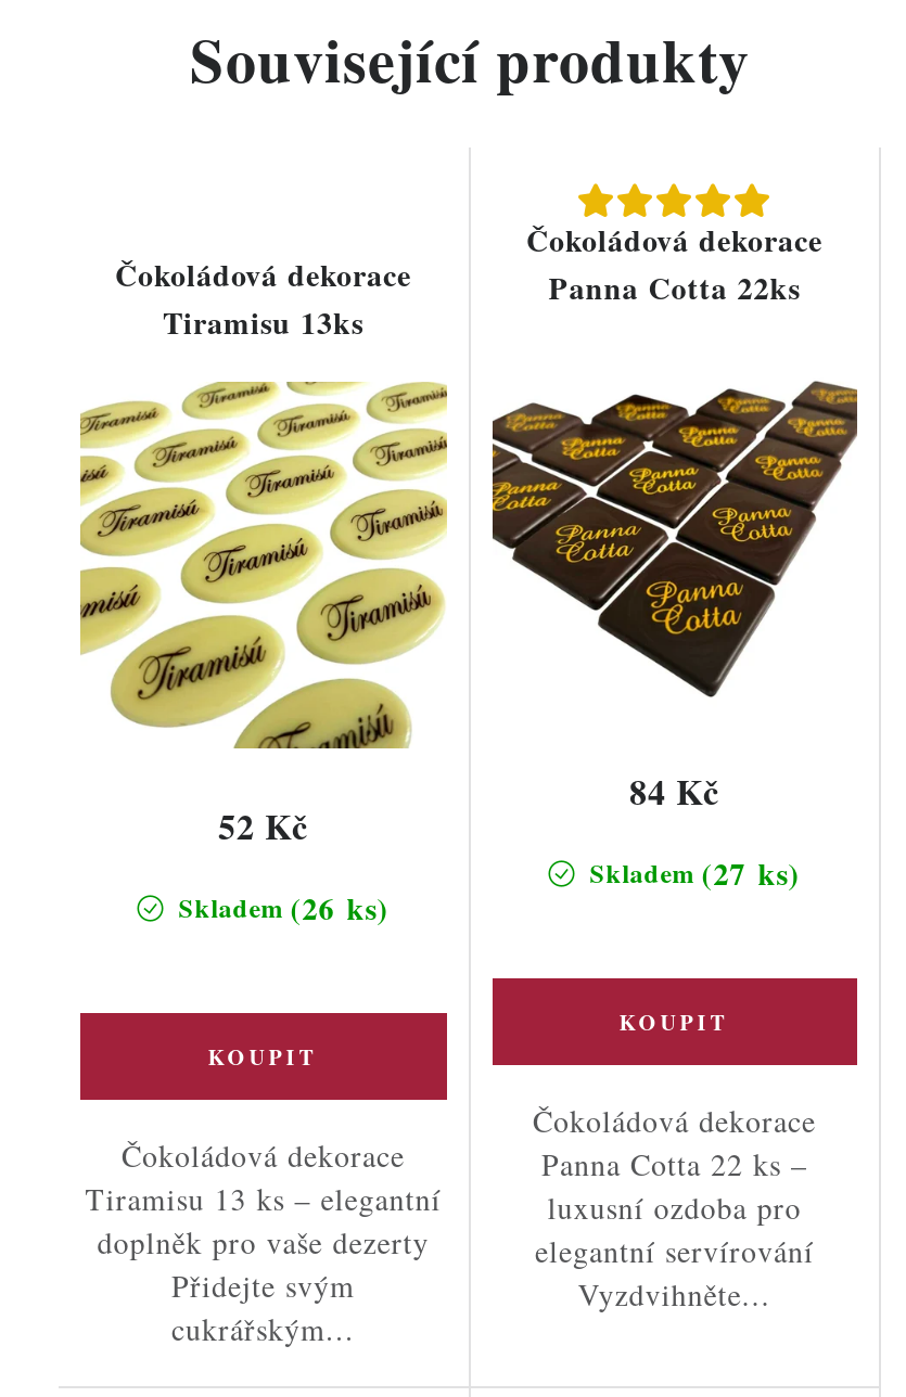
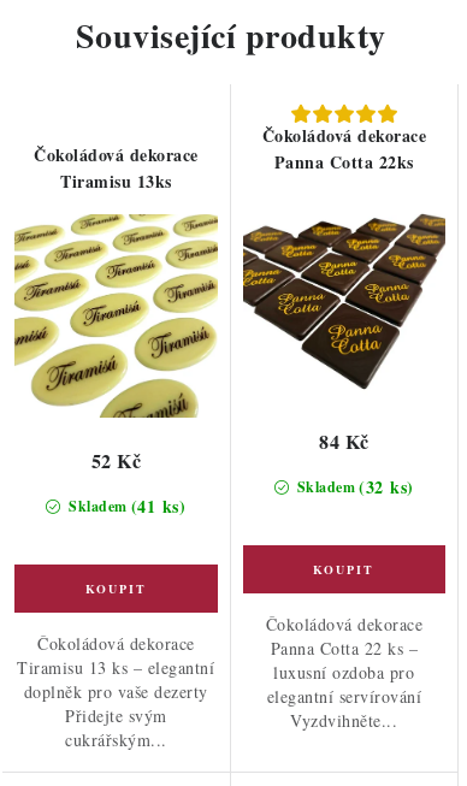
[582,849,800,895] Skladem (27 ks) -> [293,474,414,499] Skladem (32 ks)
[171,884,389,930] Skladem (26 ks) -> [65,493,186,518] Skladem (41 ks)

